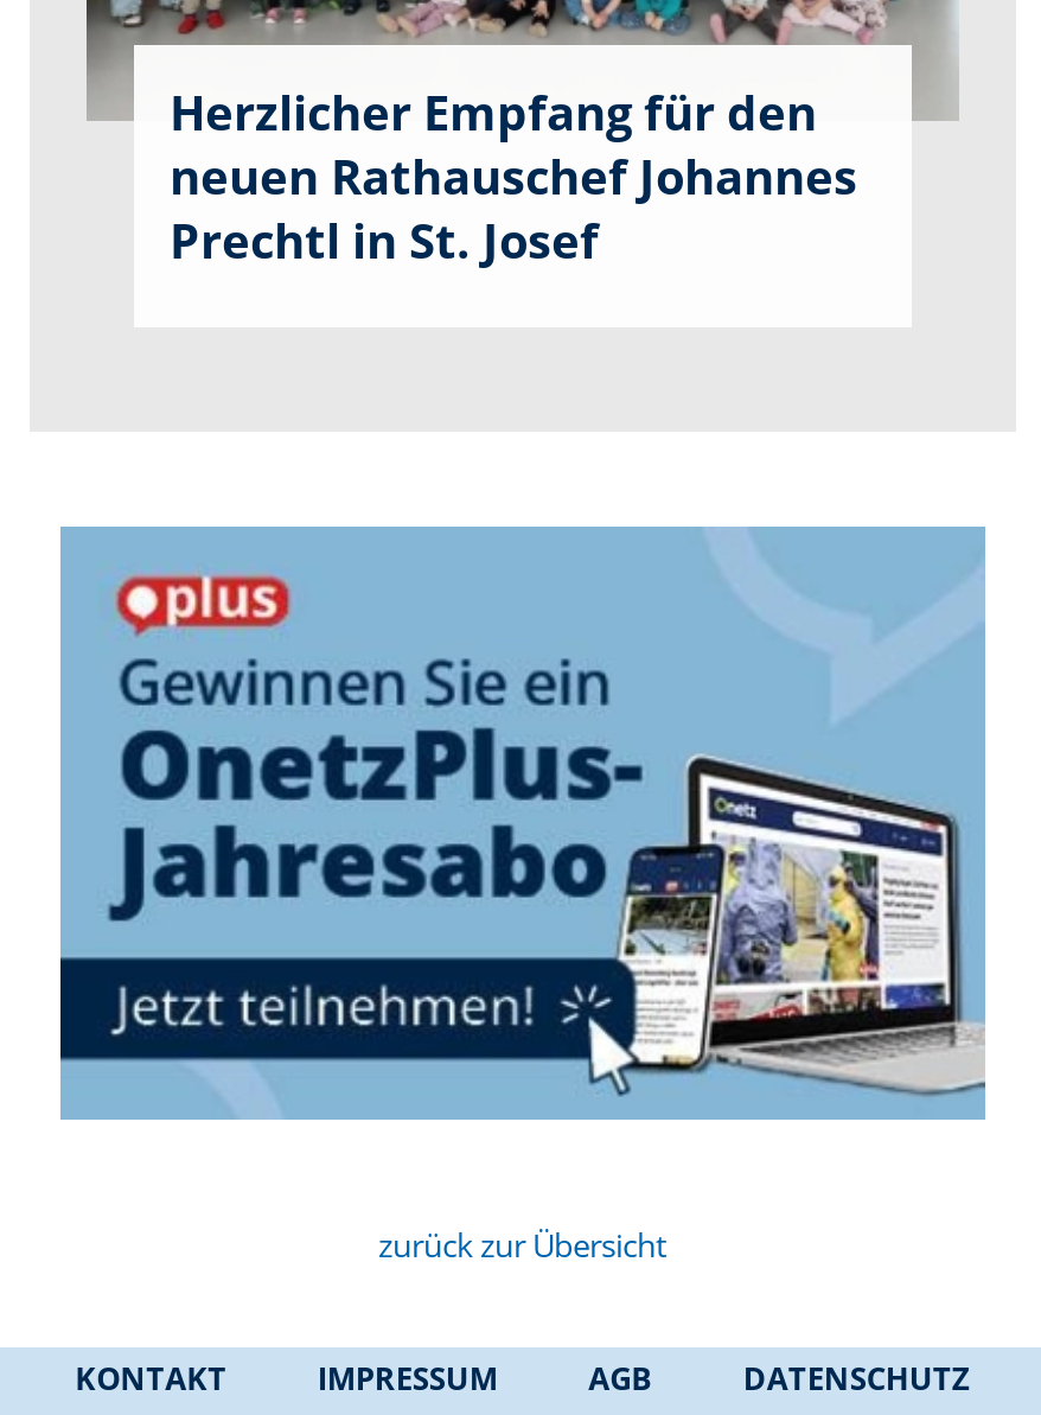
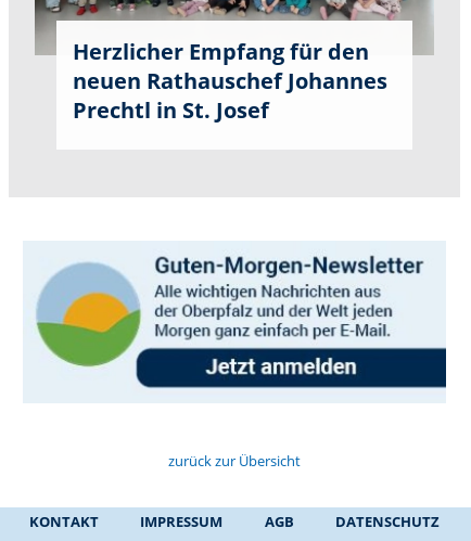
[58,527,985,1120] [image] -> [24,242,446,402] [image]

